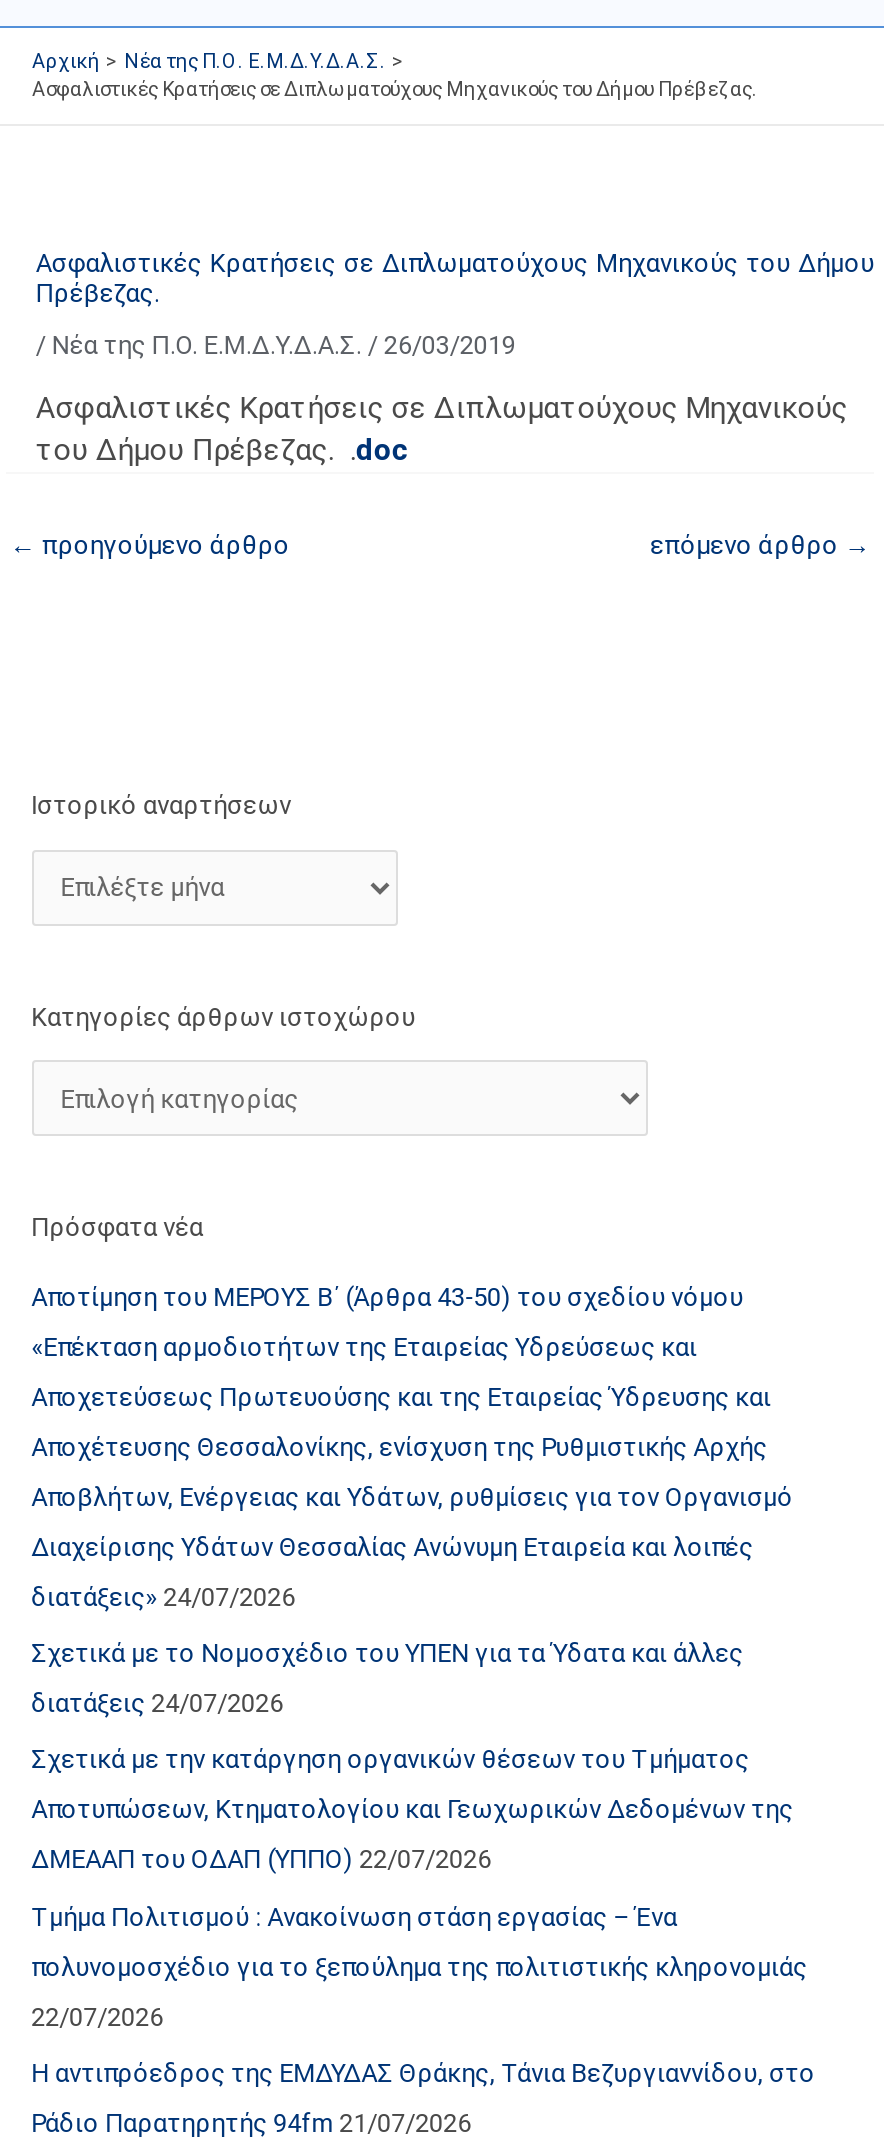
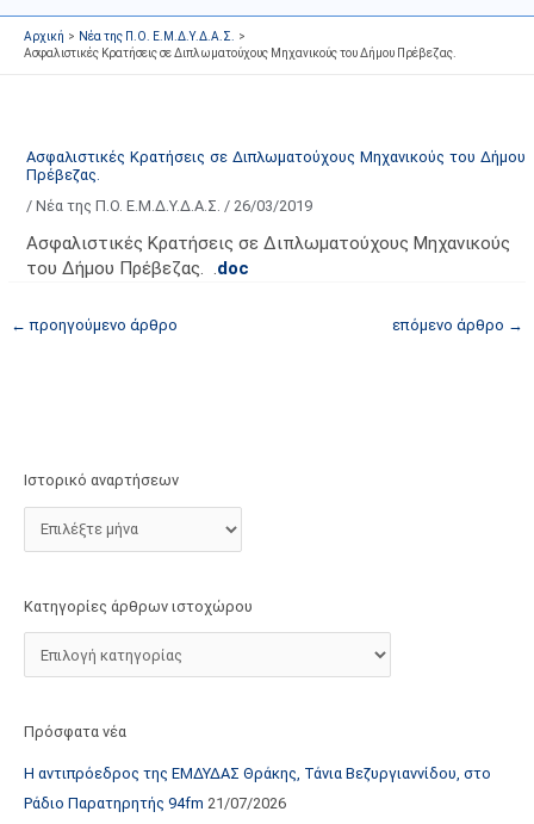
[31,1282,807,2031] Αποτίμηση του ΜΕΡΟΥΣ Β΄ (Άρθρα 43-50) του σχεδίου νόμου | «Επέκταση αρμοδιοτήτων της Εταιρείας Υδρεύσεως και | Αποχετεύσεως Πρωτευούσης και της Εταιρείας Ύδρευσης και | Αποχέτευσης Θεσσαλονίκης, ενίσχυση της Ρυθμιστικής Αρχής | Αποβλήτων, Ενέργειας και Υδάτων, ρυθμίσεις για τον Οργανισμό | Διαχείρισης Υδάτων Θεσσαλίας Ανώνυμη Εταιρεία και λοιπές | διατάξεις» 24/07/2026 | Σχετικά με το Νομοσχέδιο του ΥΠΕΝ για τα Ύδατα και άλλες | διατάξεις 24/07/2026 | Σχετικά με την κατάργηση οργανικών θέσεων του Τμήματος | Αποτυπώσεων, Κτηματολογίου και Γεωχωρικών Δεδομένων της | ΔΜΕΑΑΠ του ΟΔΑΠ (ΥΠΠΟ) 22/07/2026 | Τμήμα Πολιτισμού : Ανακοίνωση στάση εργασίας – Ένα | πολυνομοσχέδιο για το ξεπούλημα της πολιτιστικής κληρονομιάς | 22/07/2026 -> none

